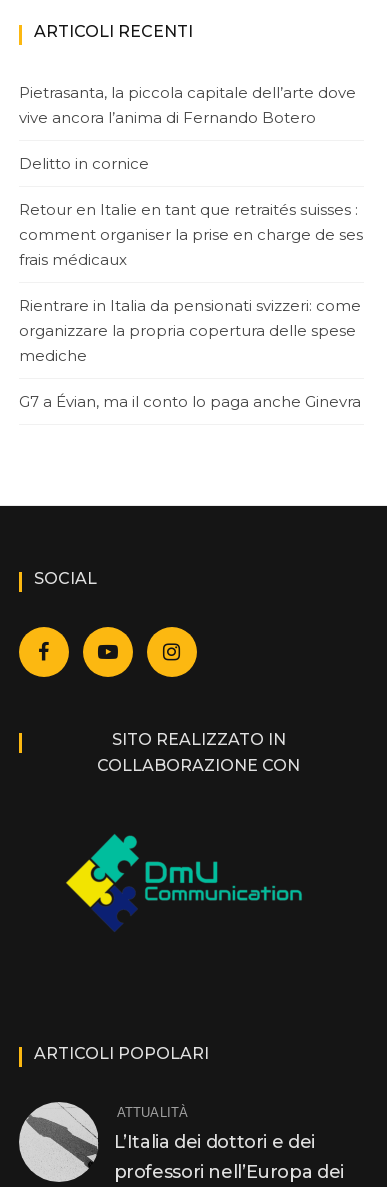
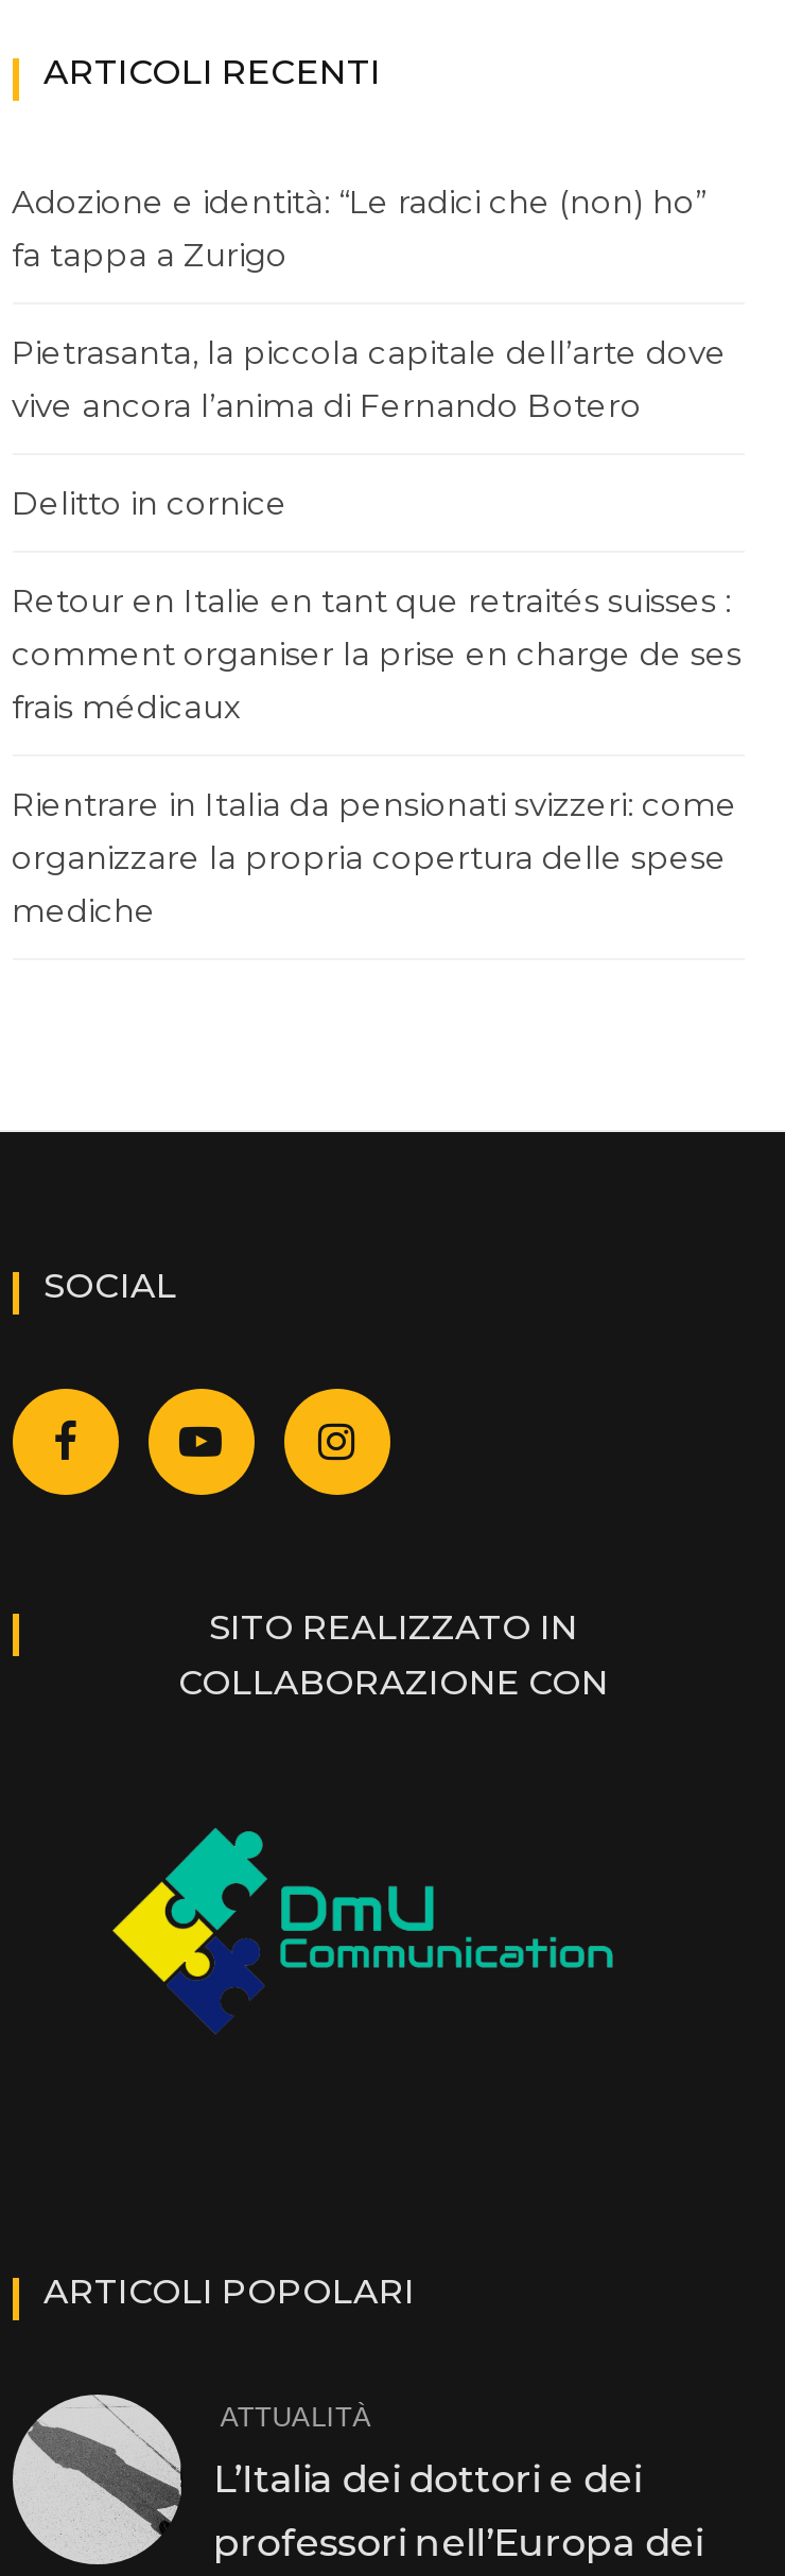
none -> [12,181,708,274] Adozione e identità: “Le radici che (non) ho” | fa tappa a Zurigo
moved [18,83,362,365] -> [12,332,742,930]: Pietrasanta, la piccola capitale dell’arte dove | vive ancora l’anima di Fernando Botero | Delitto in cornice | ... | organizzare la propria copertura delle spese | mediche
[18,392,360,411] G7 a Évian, ma il conto lo paga anche Ginevra -> none

